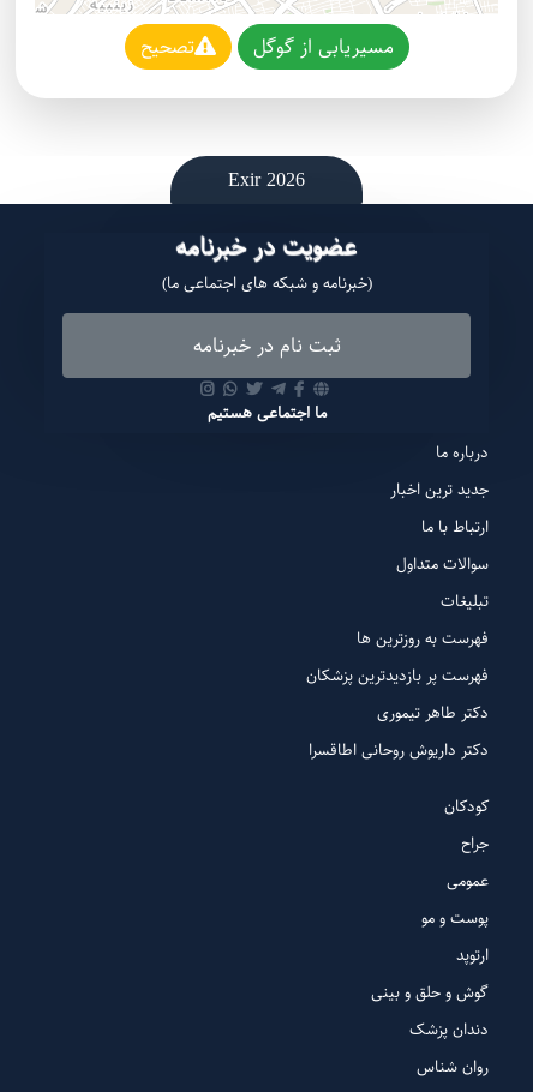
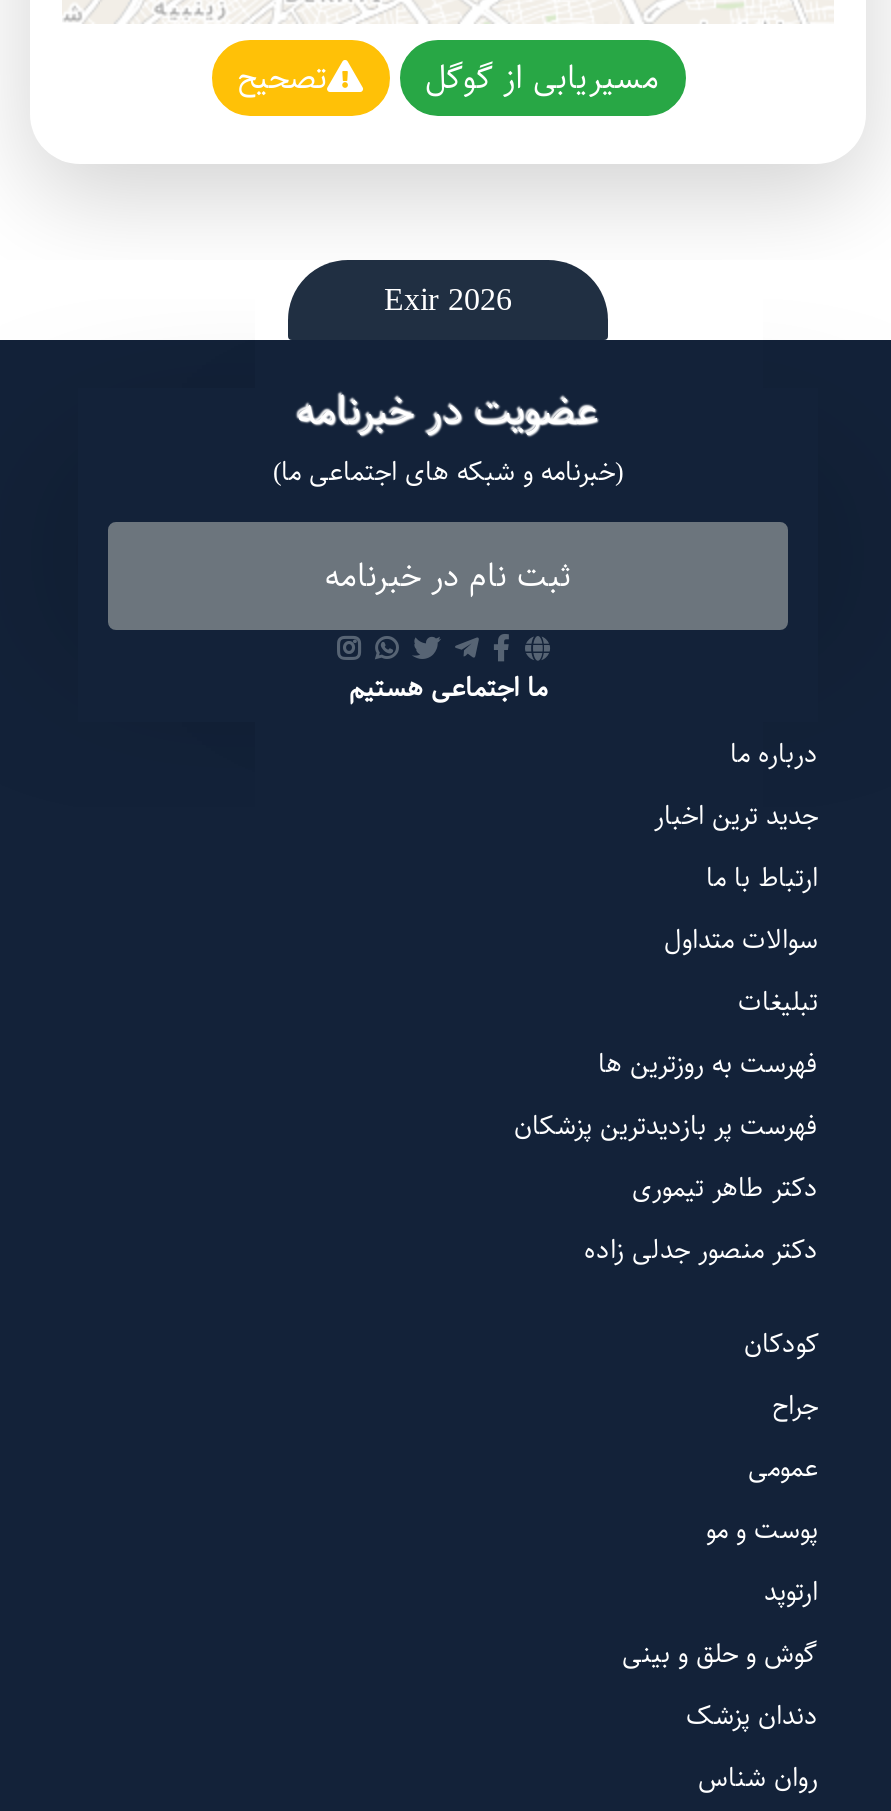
[309,736,489,761] دکتر داریوش روحانی اطاقسرا -> [584,1227,818,1269] دکتر منصور جدلی زاده

